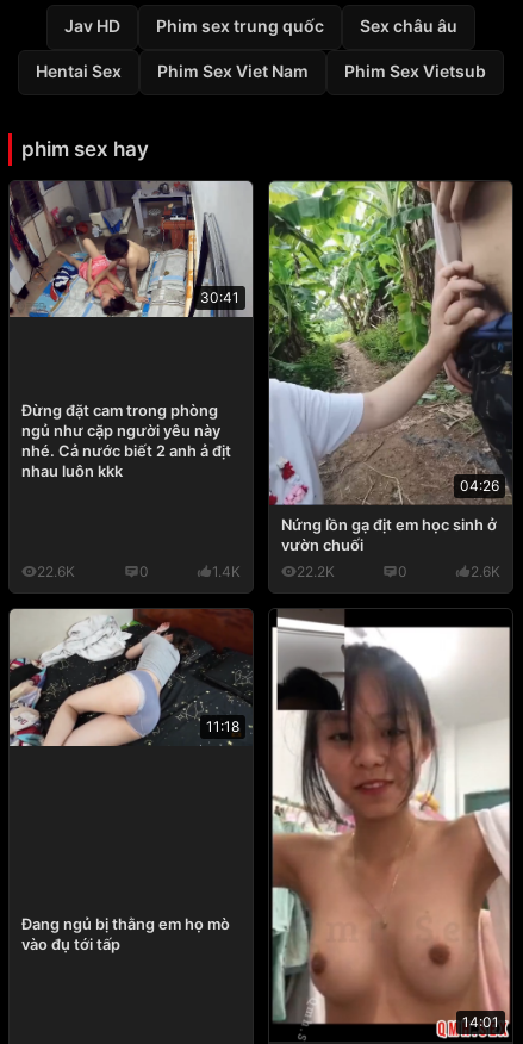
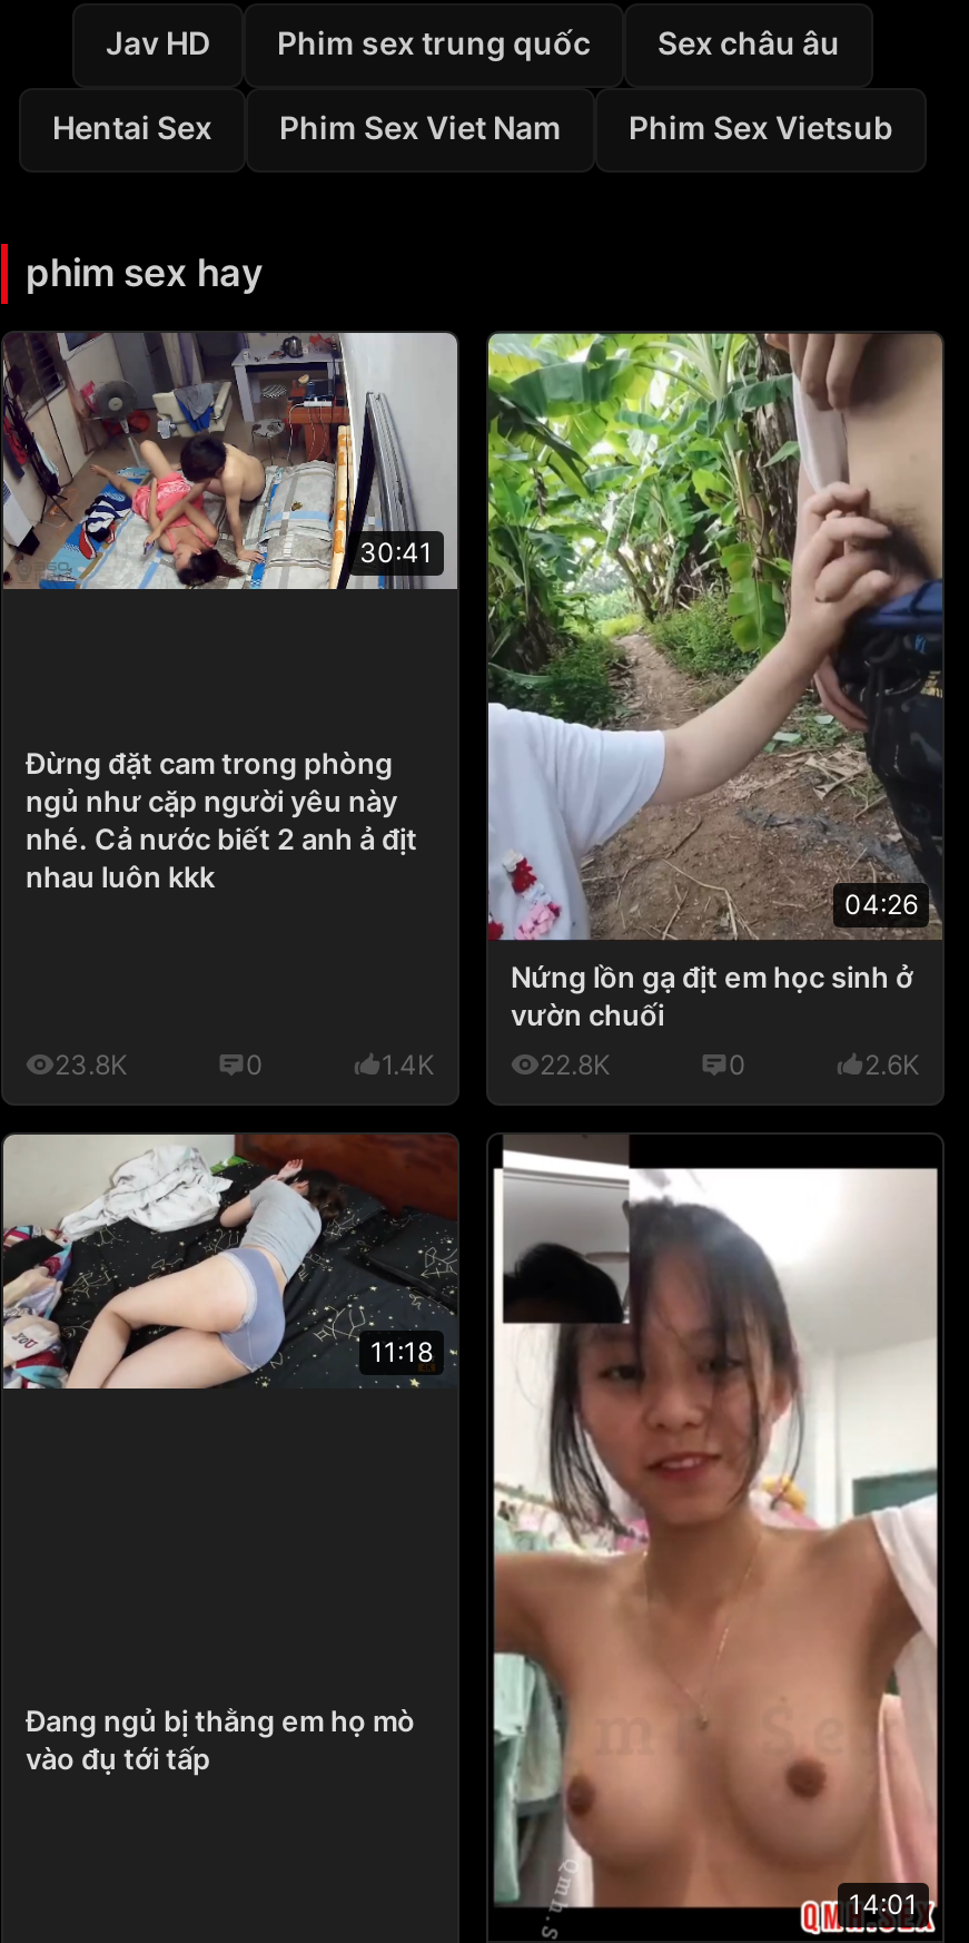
[37,563,75,581] 22.6K -> [55,1046,128,1080] 23.8K
[297,563,335,581] 22.2K -> [540,1046,611,1080] 22.8K

